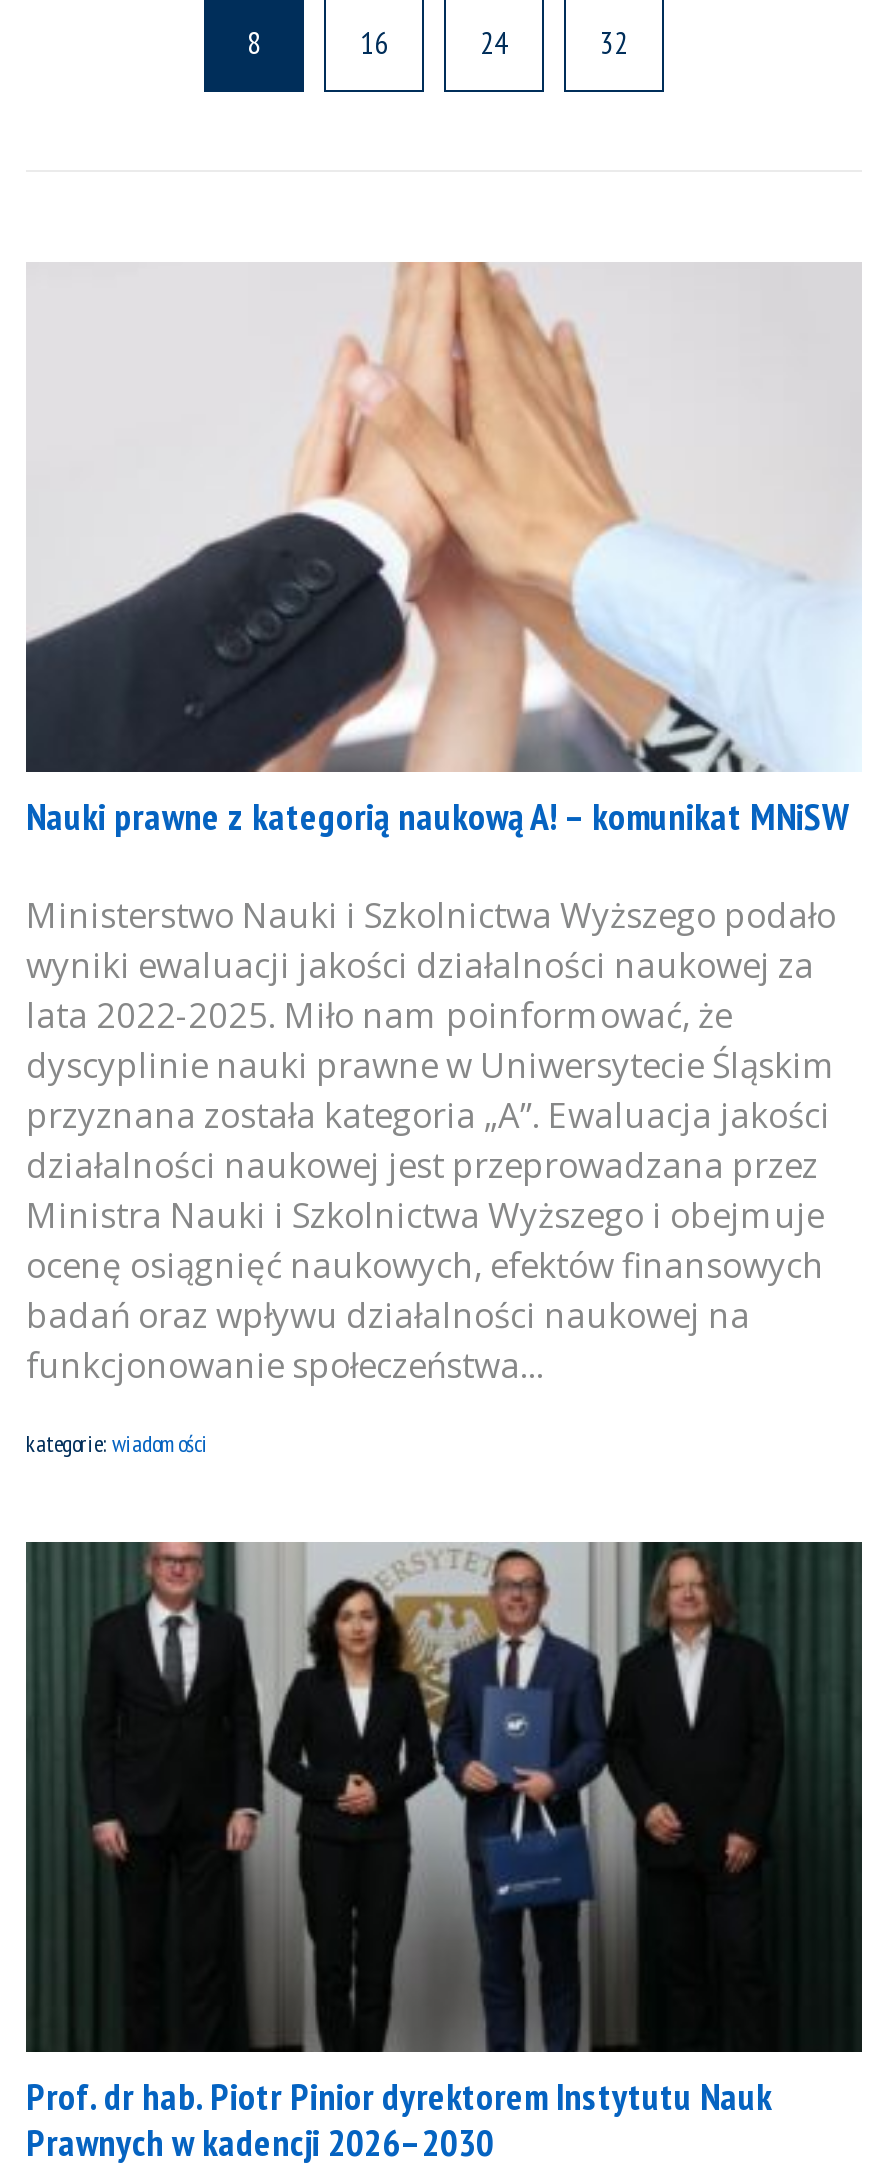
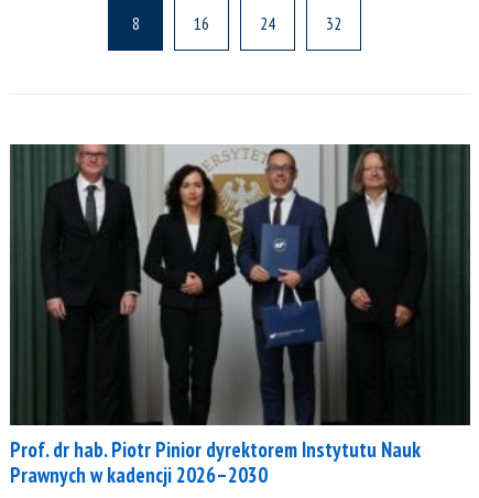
[26,262,860,1458] [image] | Nauki prawne z kategorią naukową A! – komunikat MNiSW | Ministerstwo Nauki i Szkolnictwa Wyższego podało | wyniki ewaluacji jakości działalności naukowej za | lata 2022-2025. Miło nam poinformować, że | dyscyplinie nauki prawne w Uniwersytecie Śląskim | przyznana została kategoria „A”. Ewaluacja jakości | działalności naukowej jest przeprowadzana przez | Ministra Nauki i Szkolnictwa Wyższego i obejmuje | ocenę osiągnięć naukowych, efektów finansowych | badań oraz wpływu działalności naukowej na | funkcjonowanie społeczeństwa... | kategorie: wiadomości -> none

